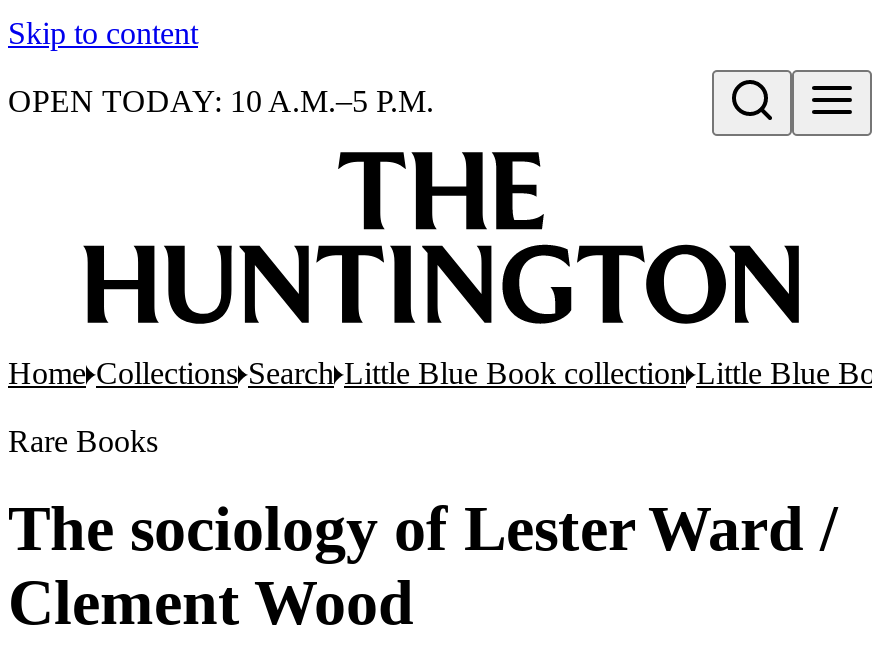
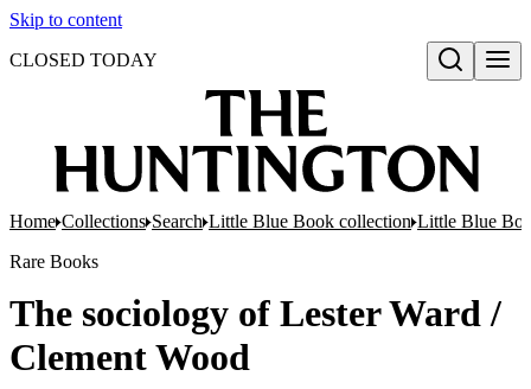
[8,84,434,118] OPEN TODAY: 10 A.M.–5 P.M. -> [9,50,158,70] CLOSED TODAY

